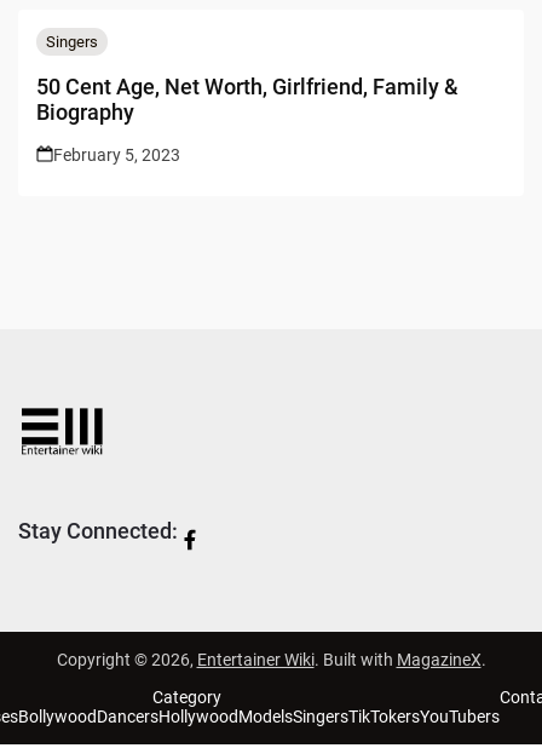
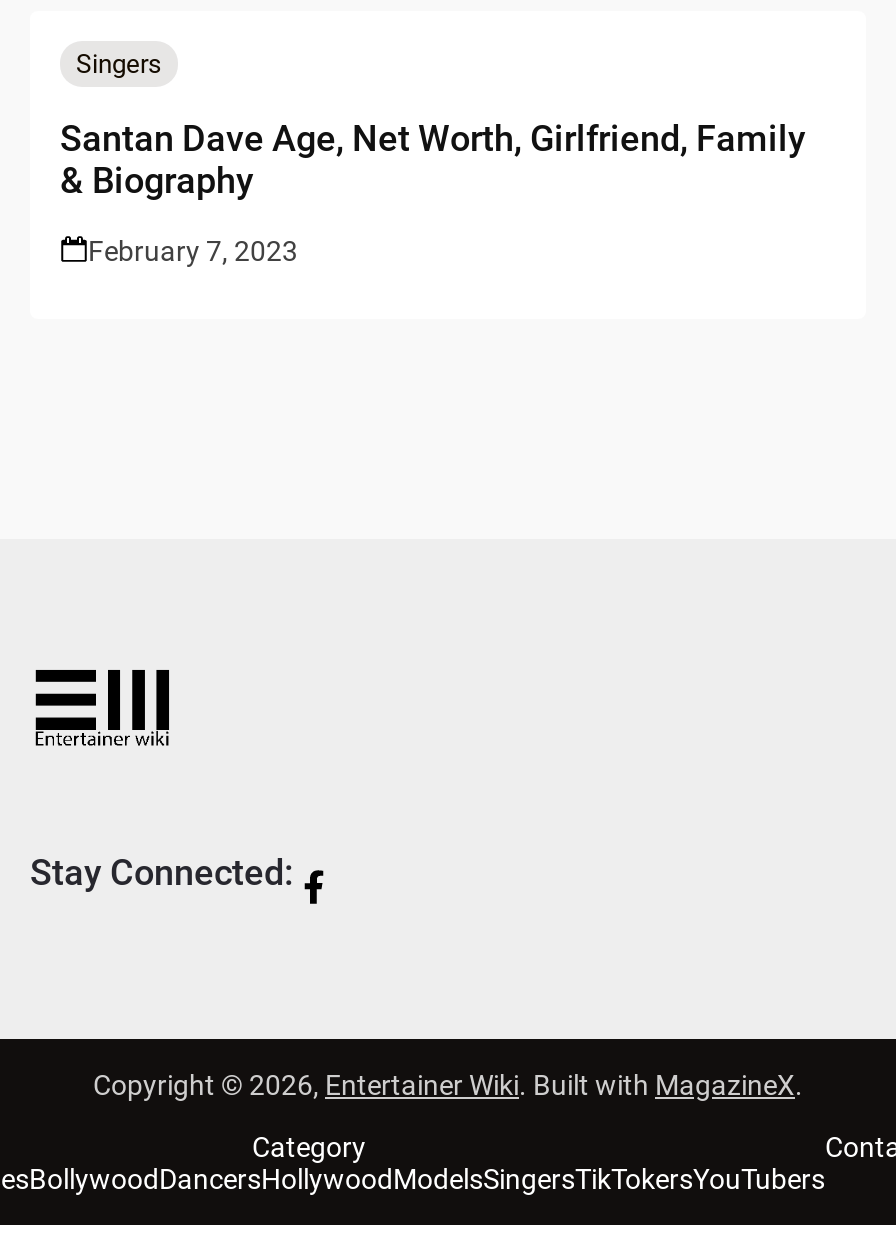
[36,73,459,124] 50 Cent Age, Net Worth, Girlfriend, Family & | Biography -> [60,116,806,200] Santan Dave Age, Net Worth, Girlfriend, Family | & Biography
[53,145,180,164] February 5, 2023 -> [88,234,298,266] February 7, 2023

